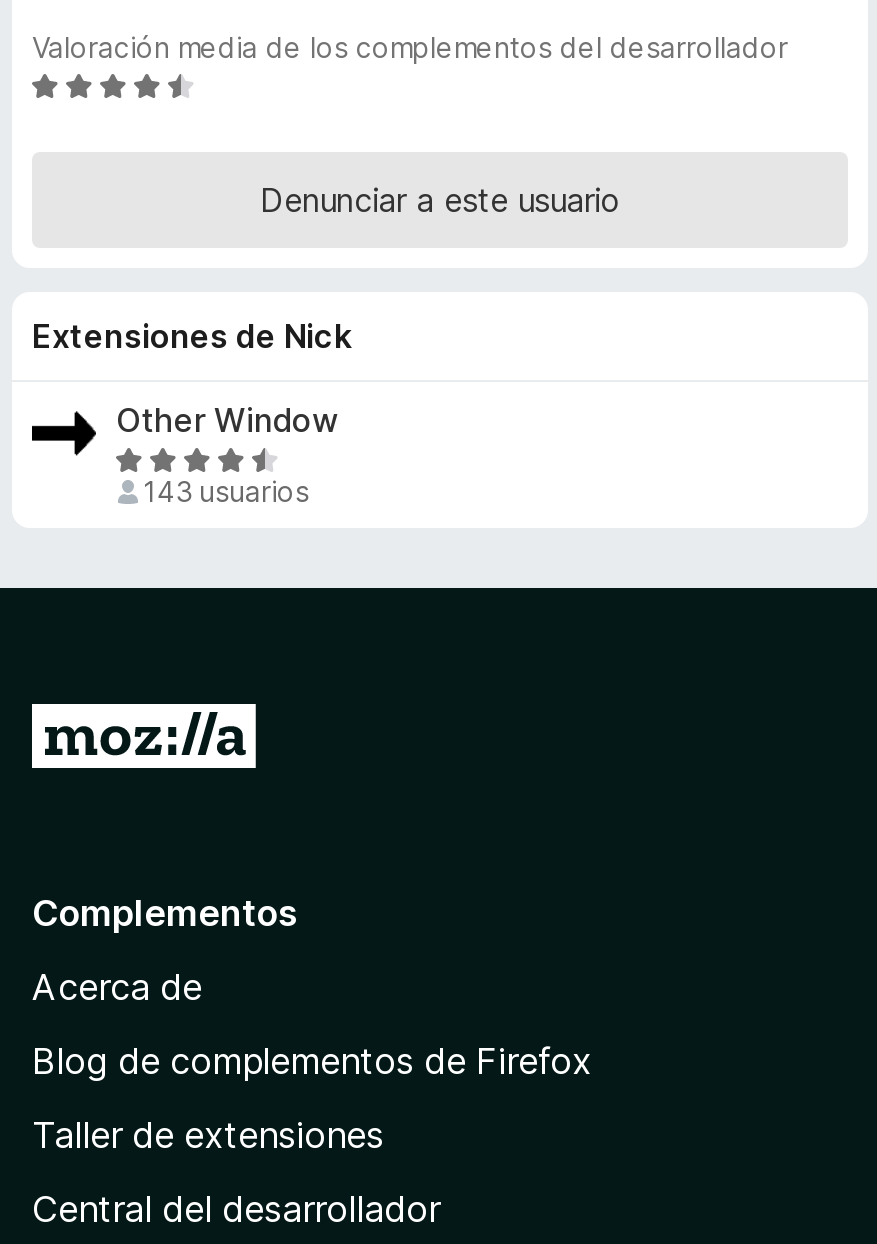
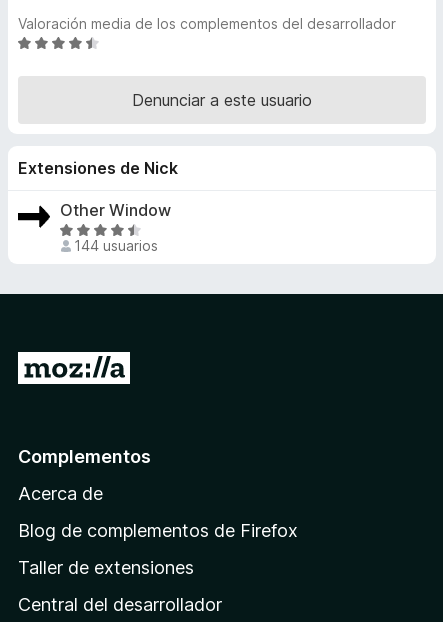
[143,474,309,508] 143 usuarios -> [73,237,157,254] 144 usuarios

